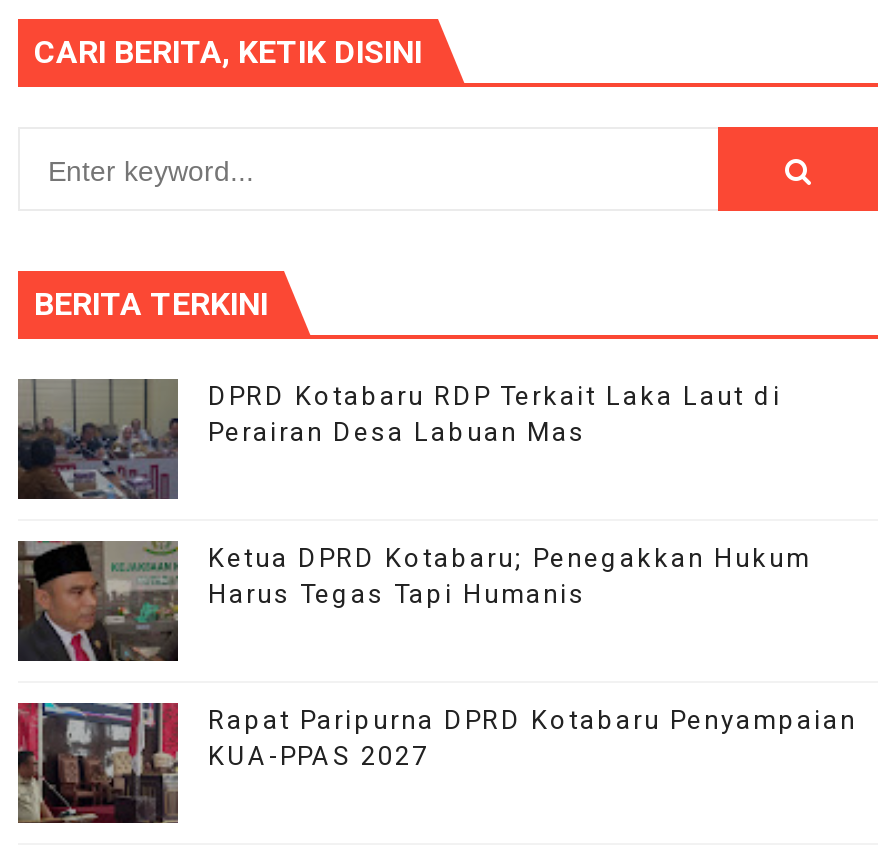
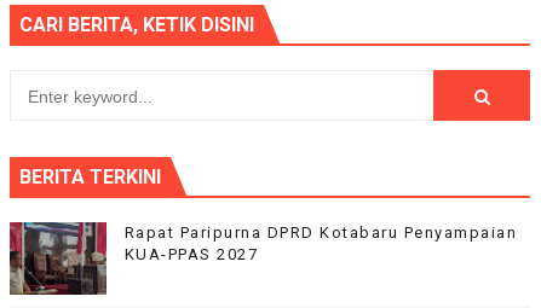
[16,377,782,499] [image] | DPRD Kotabaru RDP Terkait Laka Laut di | Perairan Desa Labuan Mas -> none
[16,539,811,663] [image] | Ketua DPRD Kotabaru; Penegakkan Hukum | Harus Tegas Tapi Humanis -> none

